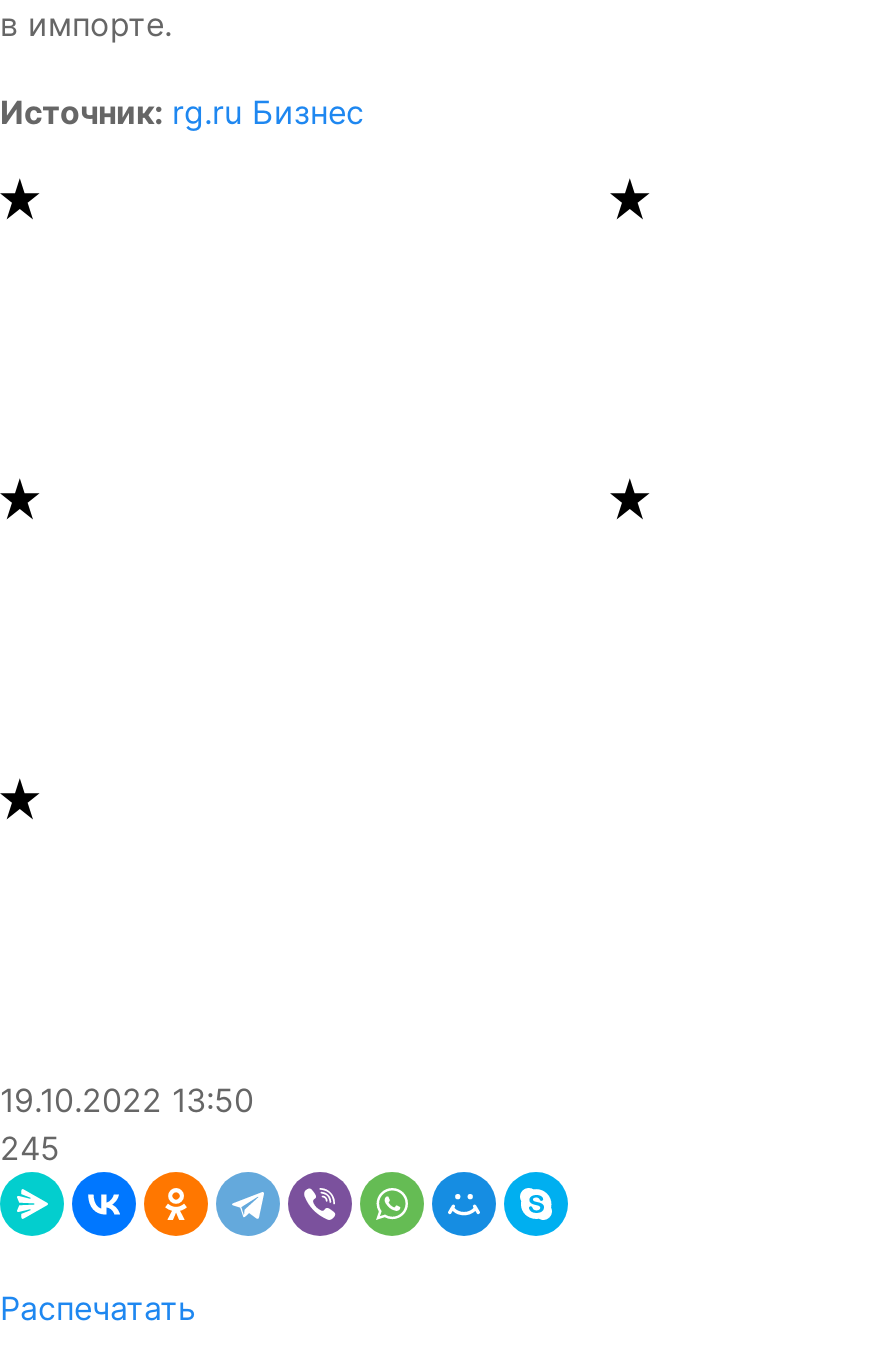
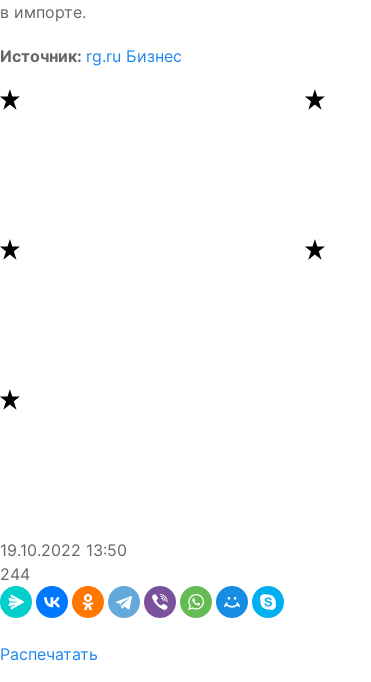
[0,1129,60,1169] 245 -> [0,564,30,584] 244

